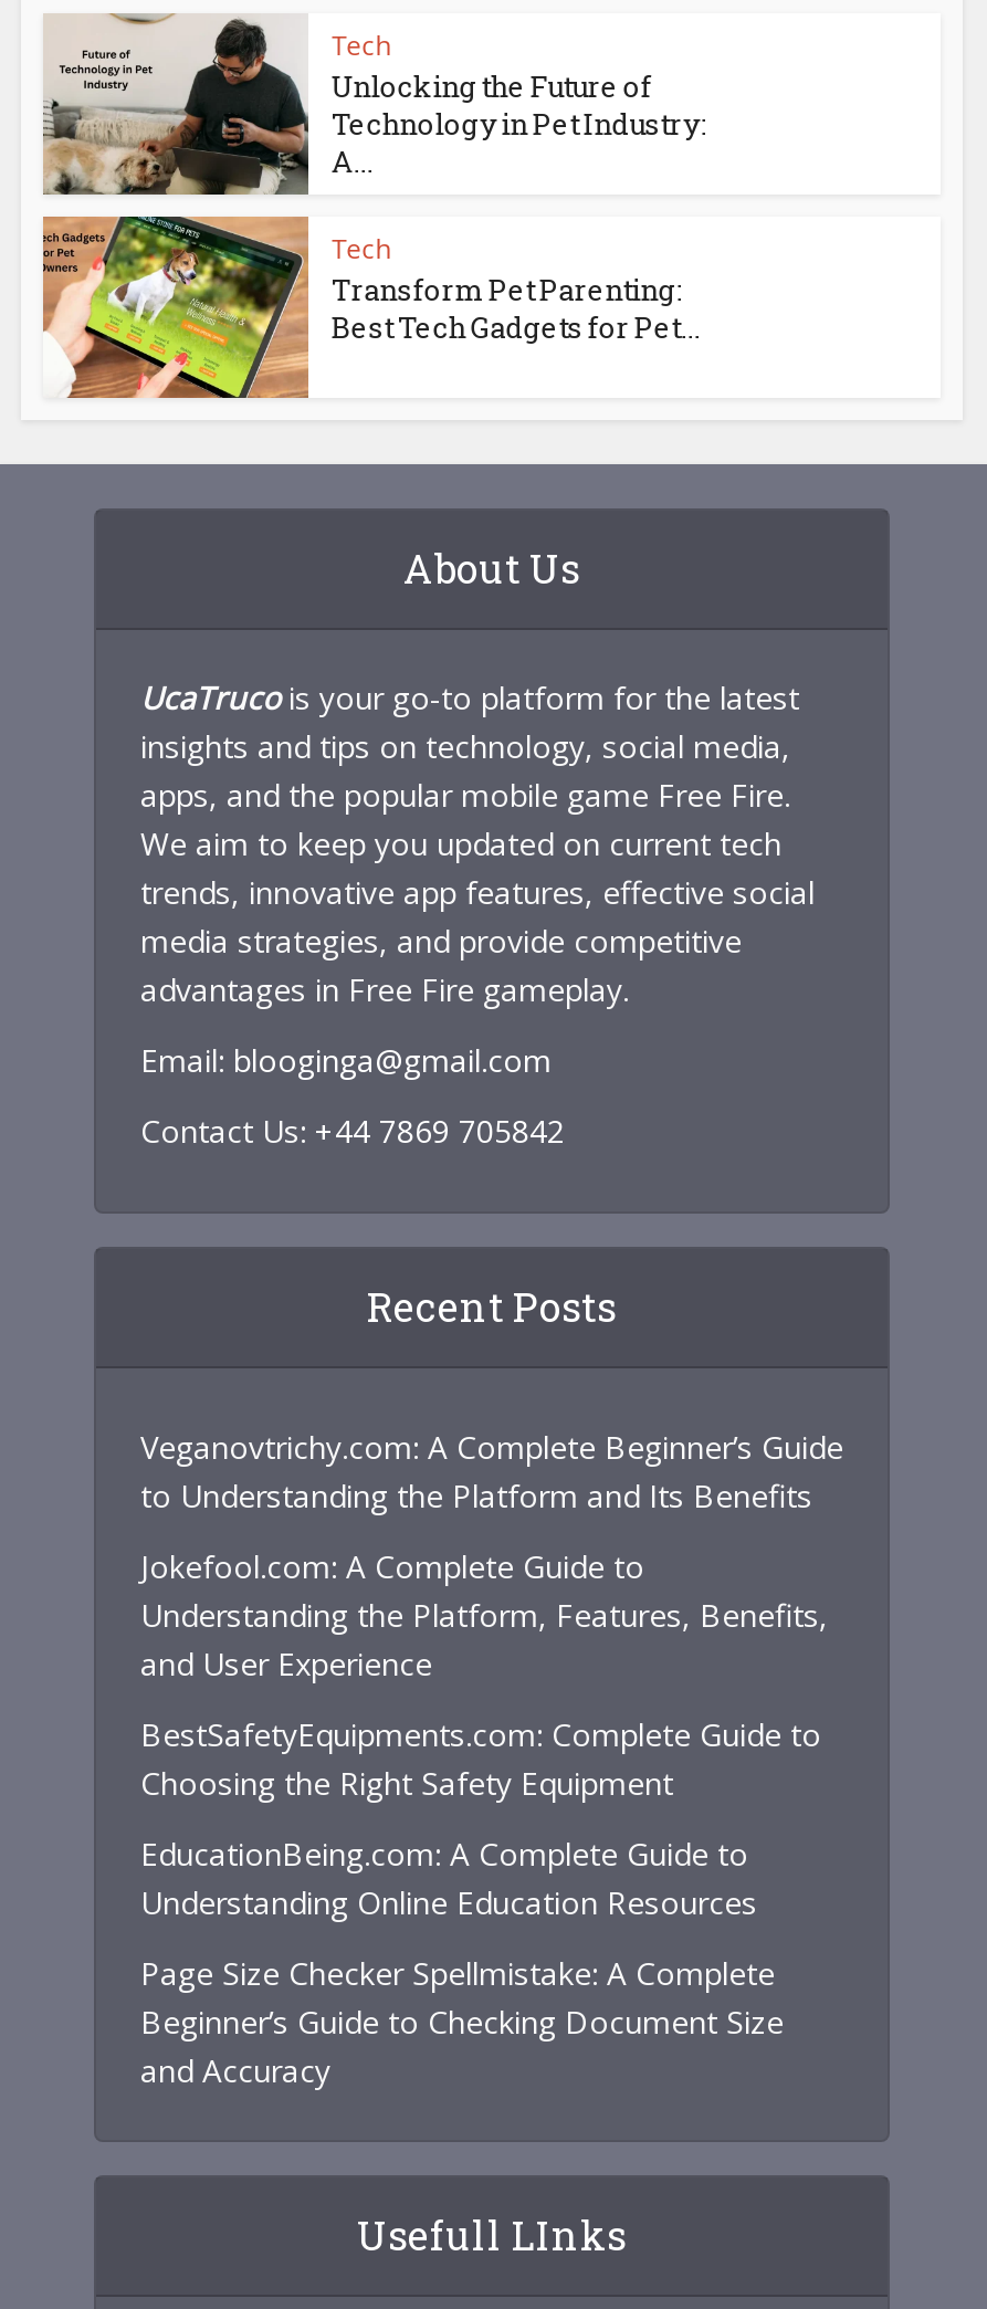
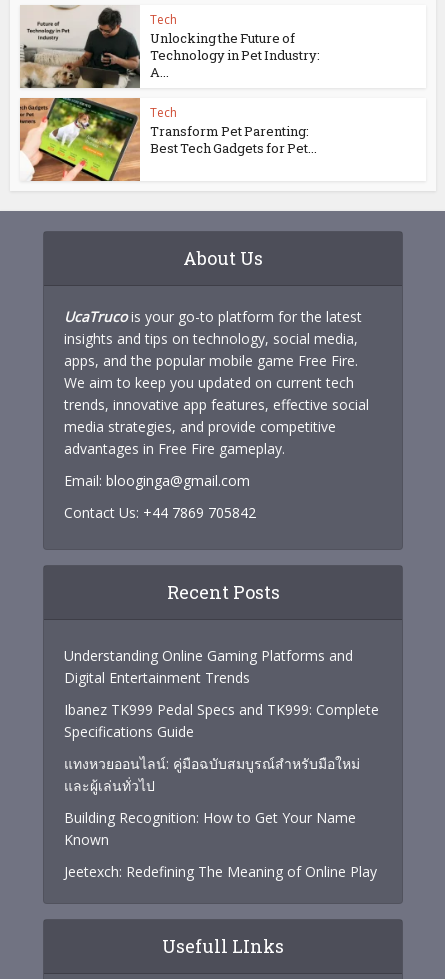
[140,1427,843,1517] Veganovtrichy.com: A Complete Beginner’s Guide | to Understanding the Platform and Its Benefits -> [64,646,353,687] Understanding Online Gaming Platforms and | Digital Entertainment Trends
[140,1546,828,1685] Jokefool.com: A Complete Guide to | Understanding the Platform, Features, Benefits, | and User Experience -> [64,700,379,741] Ibanez TK999 Pedal Specs and TK999: Complete | Specifications Guide
[140,1714,821,1805] BestSafetyEquipments.com: Complete Guide to | Choosing the Right Safety Equipment -> [64,754,360,795] แทงหวยออนไลน์: คู่มือฉบับสมบูรณ์สำหรับมือใหม่ | และผู้เล่นทั่วไป
[140,1833,757,1924] EducationBeing.com: A Complete Guide to | Understanding Online Education Resources -> [64,808,356,849] Building Recognition: How to Get Your Name | Known
[140,1953,784,2092] Page Size Checker Spellmistake: A Complete | Beginner’s Guide to Checking Document Size | and Accuracy -> [64,862,377,881] Jeetexch: Redefining The Meaning of Online Play

